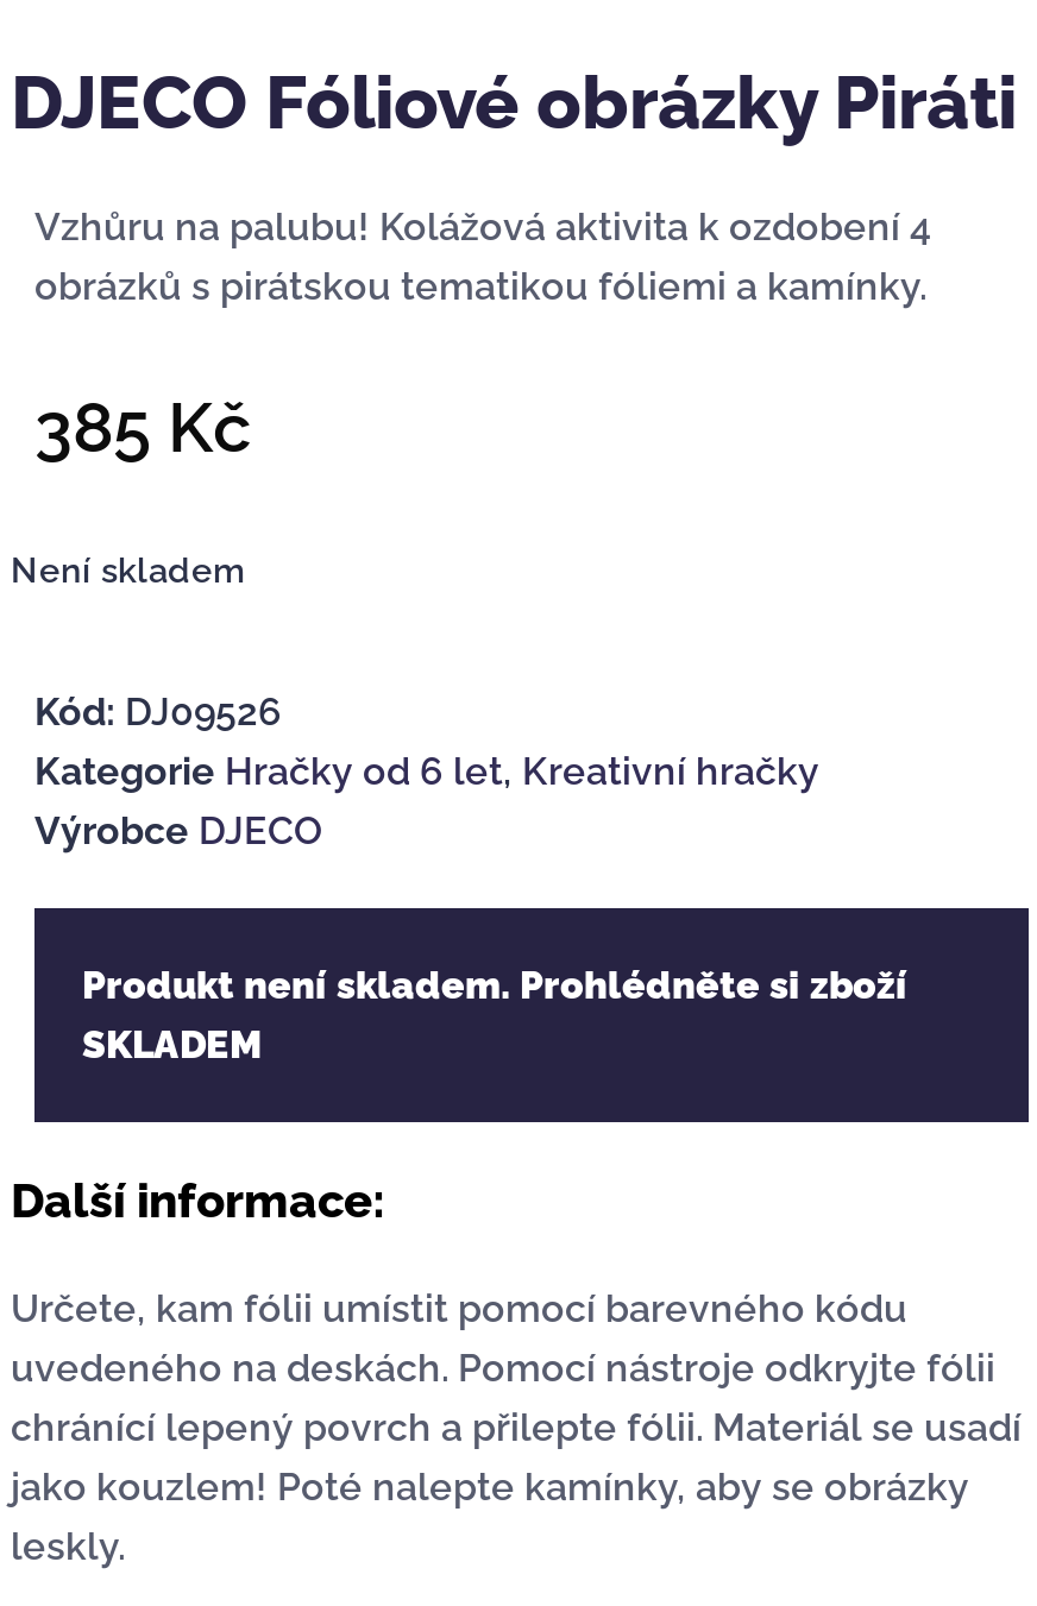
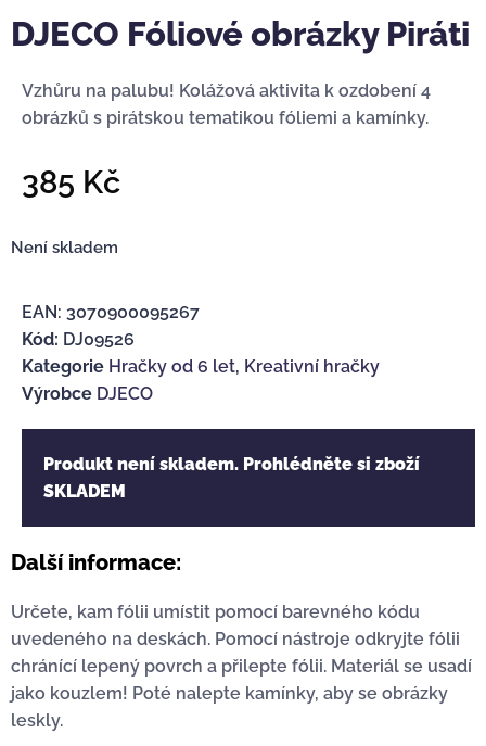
none -> [22,301,200,322] EAN: 3070900095267

